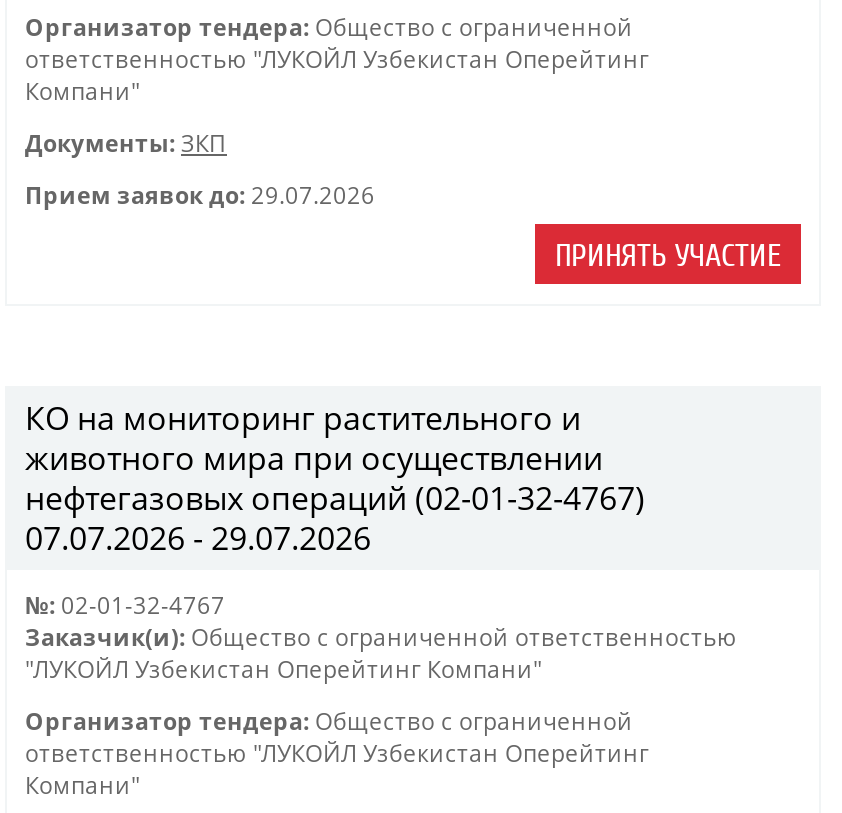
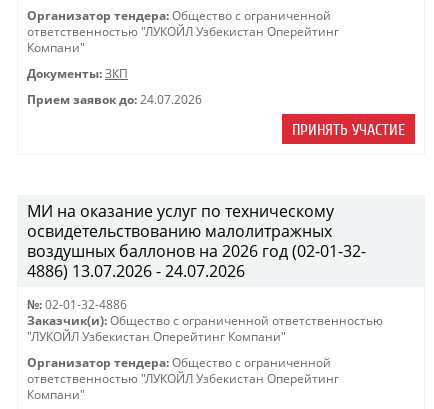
[25,180,375,210] Прием заявок до: 29.07.2026 -> [27,92,202,107] Прием заявок до: 24.07.2026
[25,396,645,560] КО на мониторинг растительного и | животного мира при осуществлении | нефтегазовых операций (02-01-32-4767) | 07.07.2026 - 29.07.2026 -> [27,200,366,282] МИ на оказание услуг по техническому | освидетельствованию малолитражных | воздушных баллонов на 2026 год (02-01-32- | 4886) 13.07.2026 - 24.07.2026
[25,590,225,620] №: 02-01-32-4767 -> [27,297,127,312] №: 02-01-32-4886

